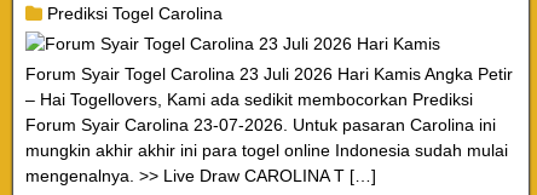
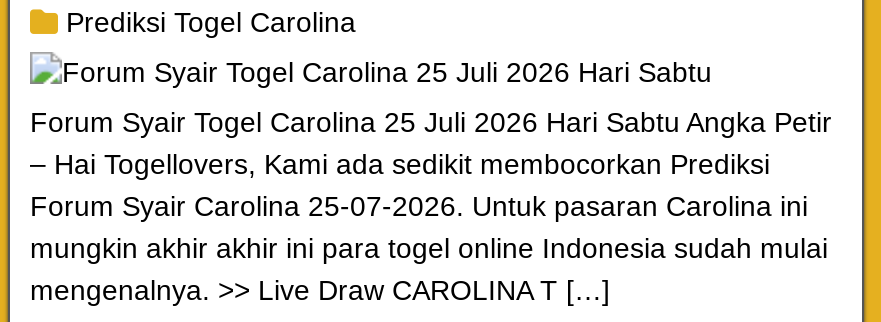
[25,65,513,84] Forum Syair Togel Carolina 23 Juli 2026 Hari Kamis Angka Petir -> [30,107,832,139] Forum Syair Togel Carolina 25 Juli 2026 Hari Sabtu Angka Petir
[25,115,496,135] Forum Syair Carolina 23-07-2026. Untuk pasaran Carolina ini -> [30,191,808,223] Forum Syair Carolina 25-07-2026. Untuk pasaran Carolina ini

